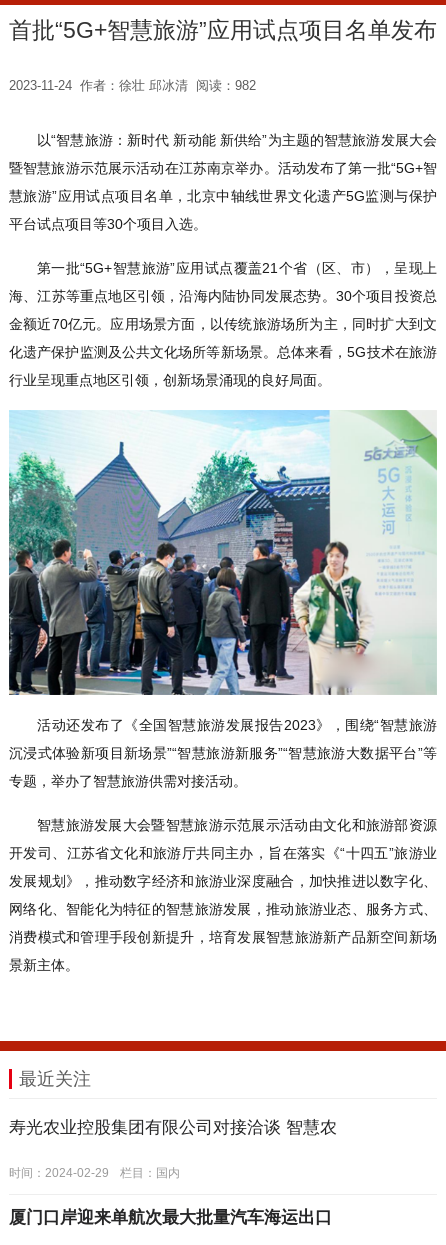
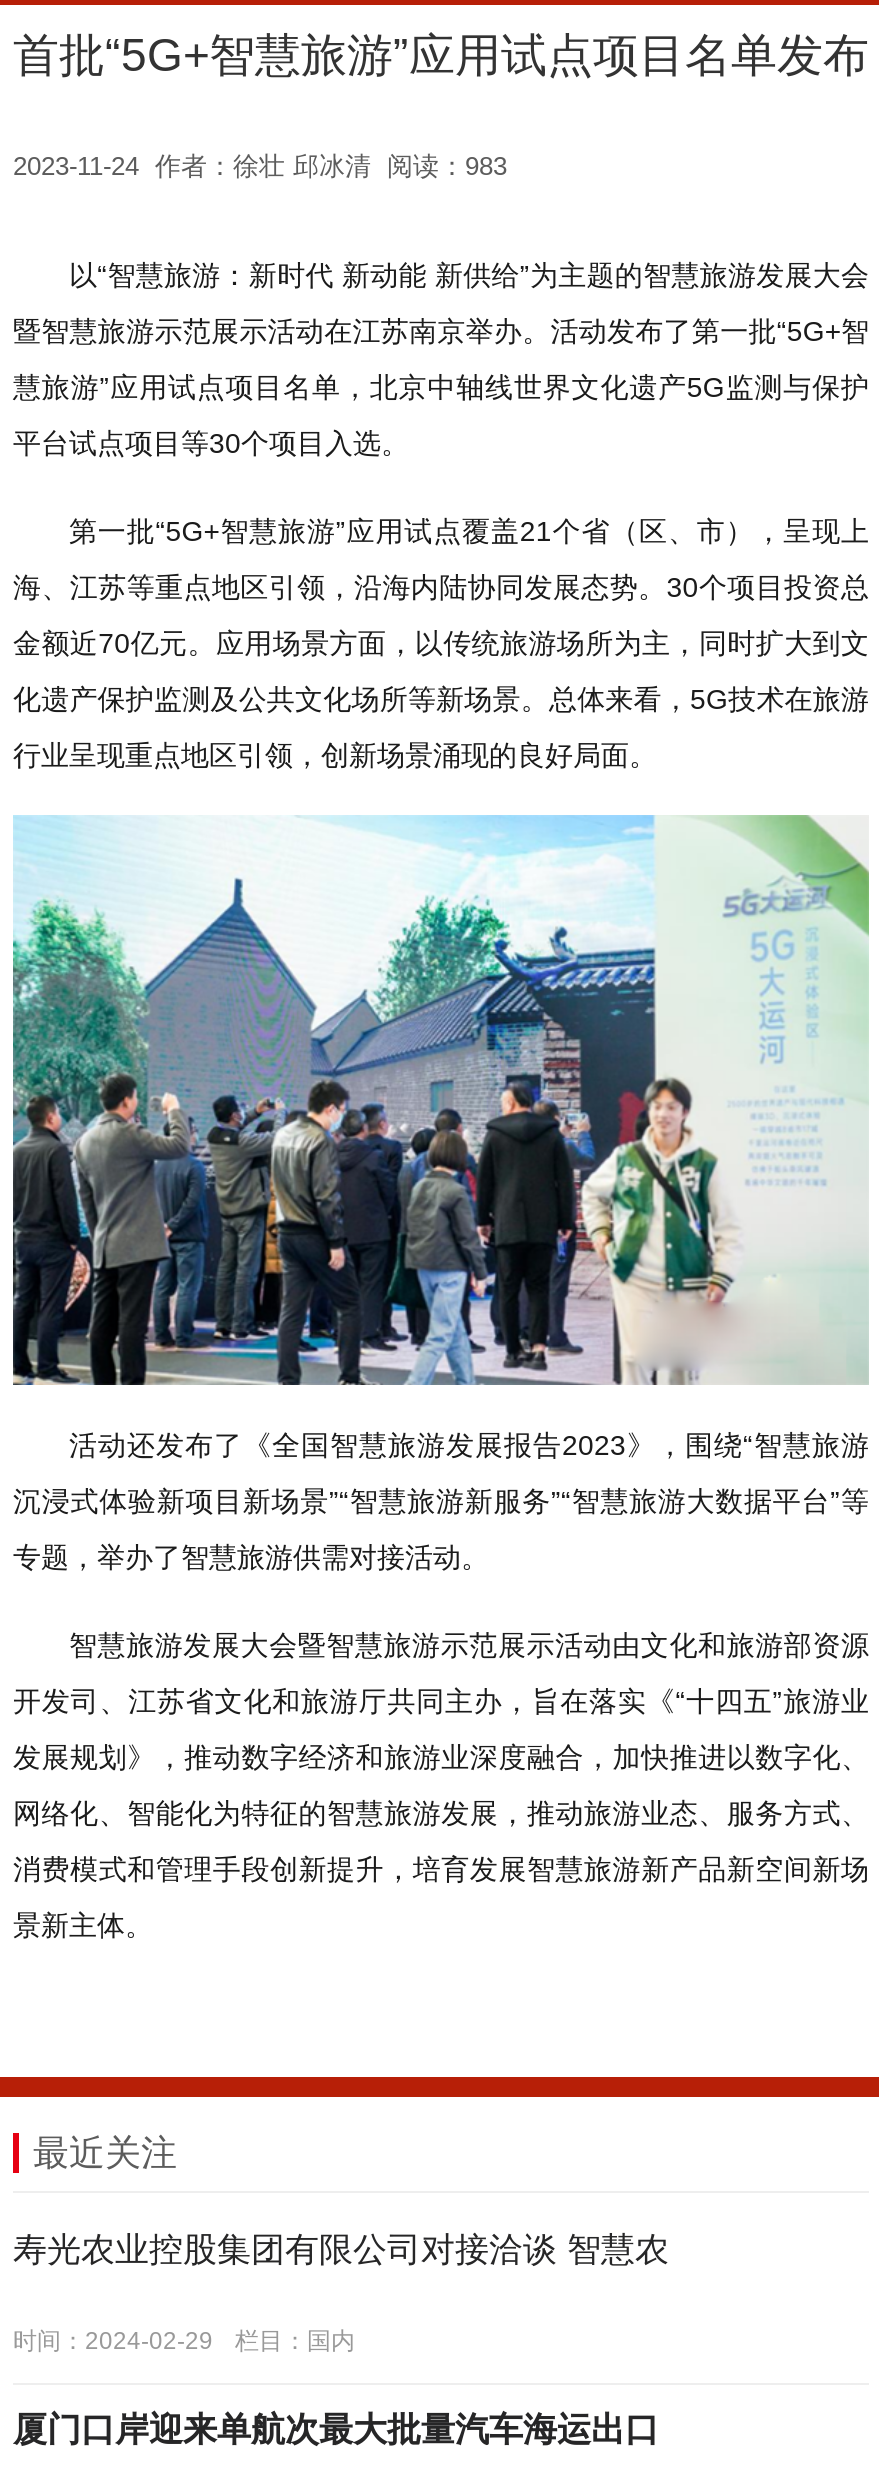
[9,78,256,93] 2023-11-24 作者：徐壮 邱冰清 阅读：982 -> [13,151,507,181] 2023-11-24 作者：徐壮 邱冰清 阅读：983

